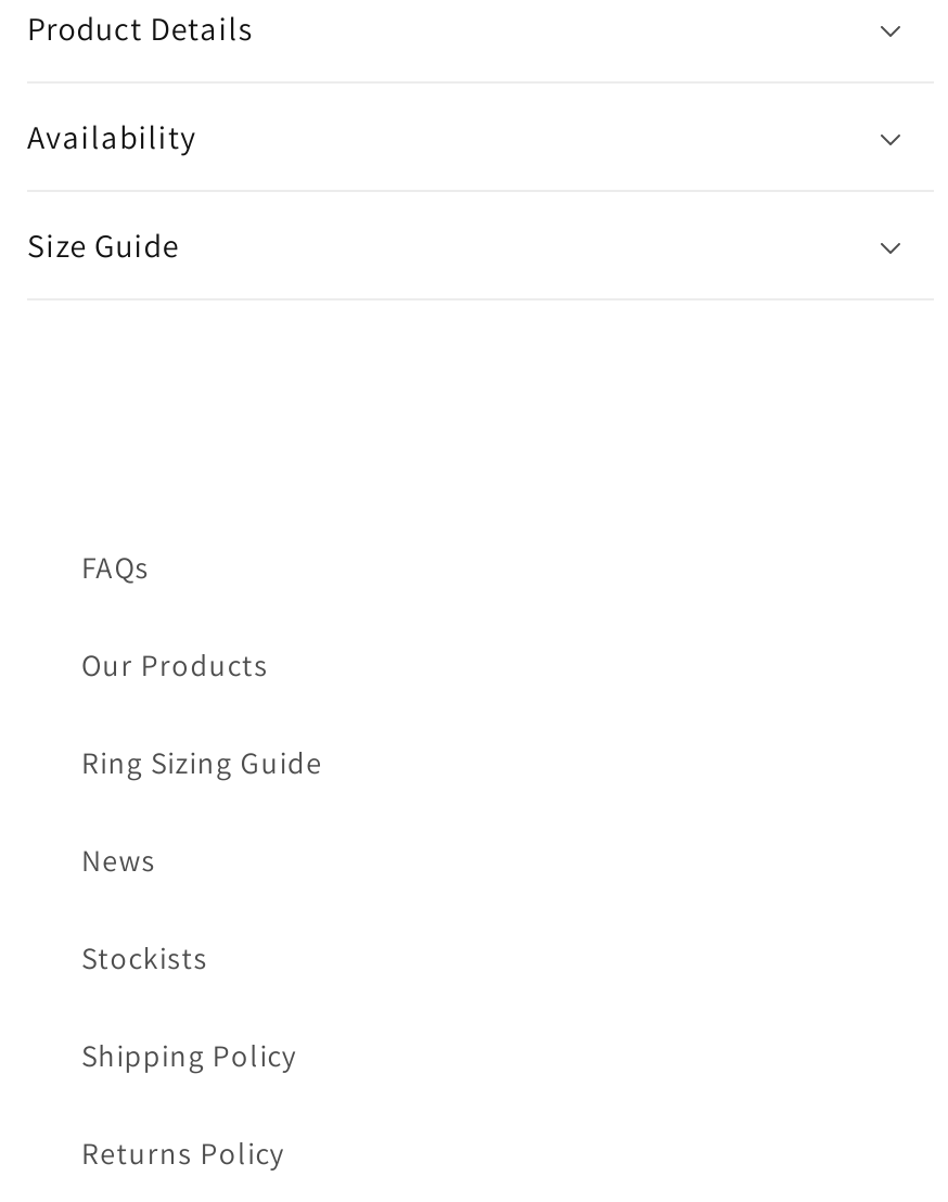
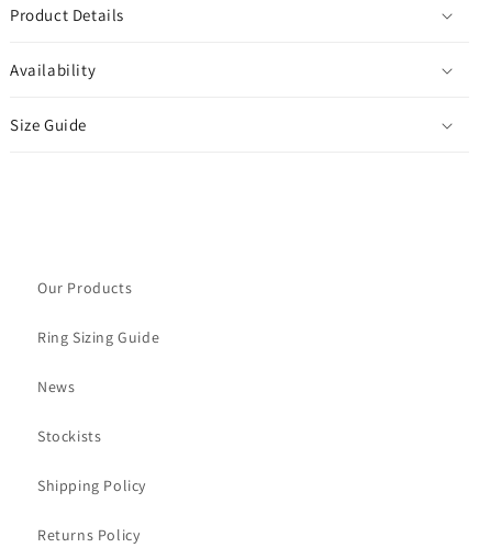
[81,549,149,588] FAQs -> none

